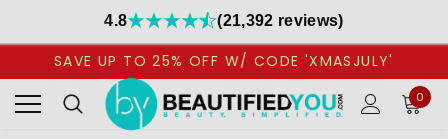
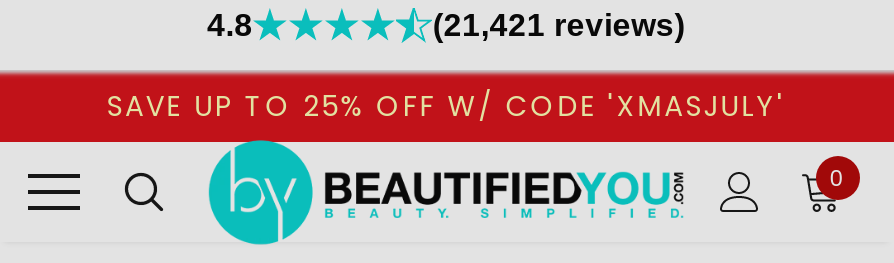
[217,12,343,29] (21,392 reviews) -> [433,8,685,42] (21,421 reviews)

